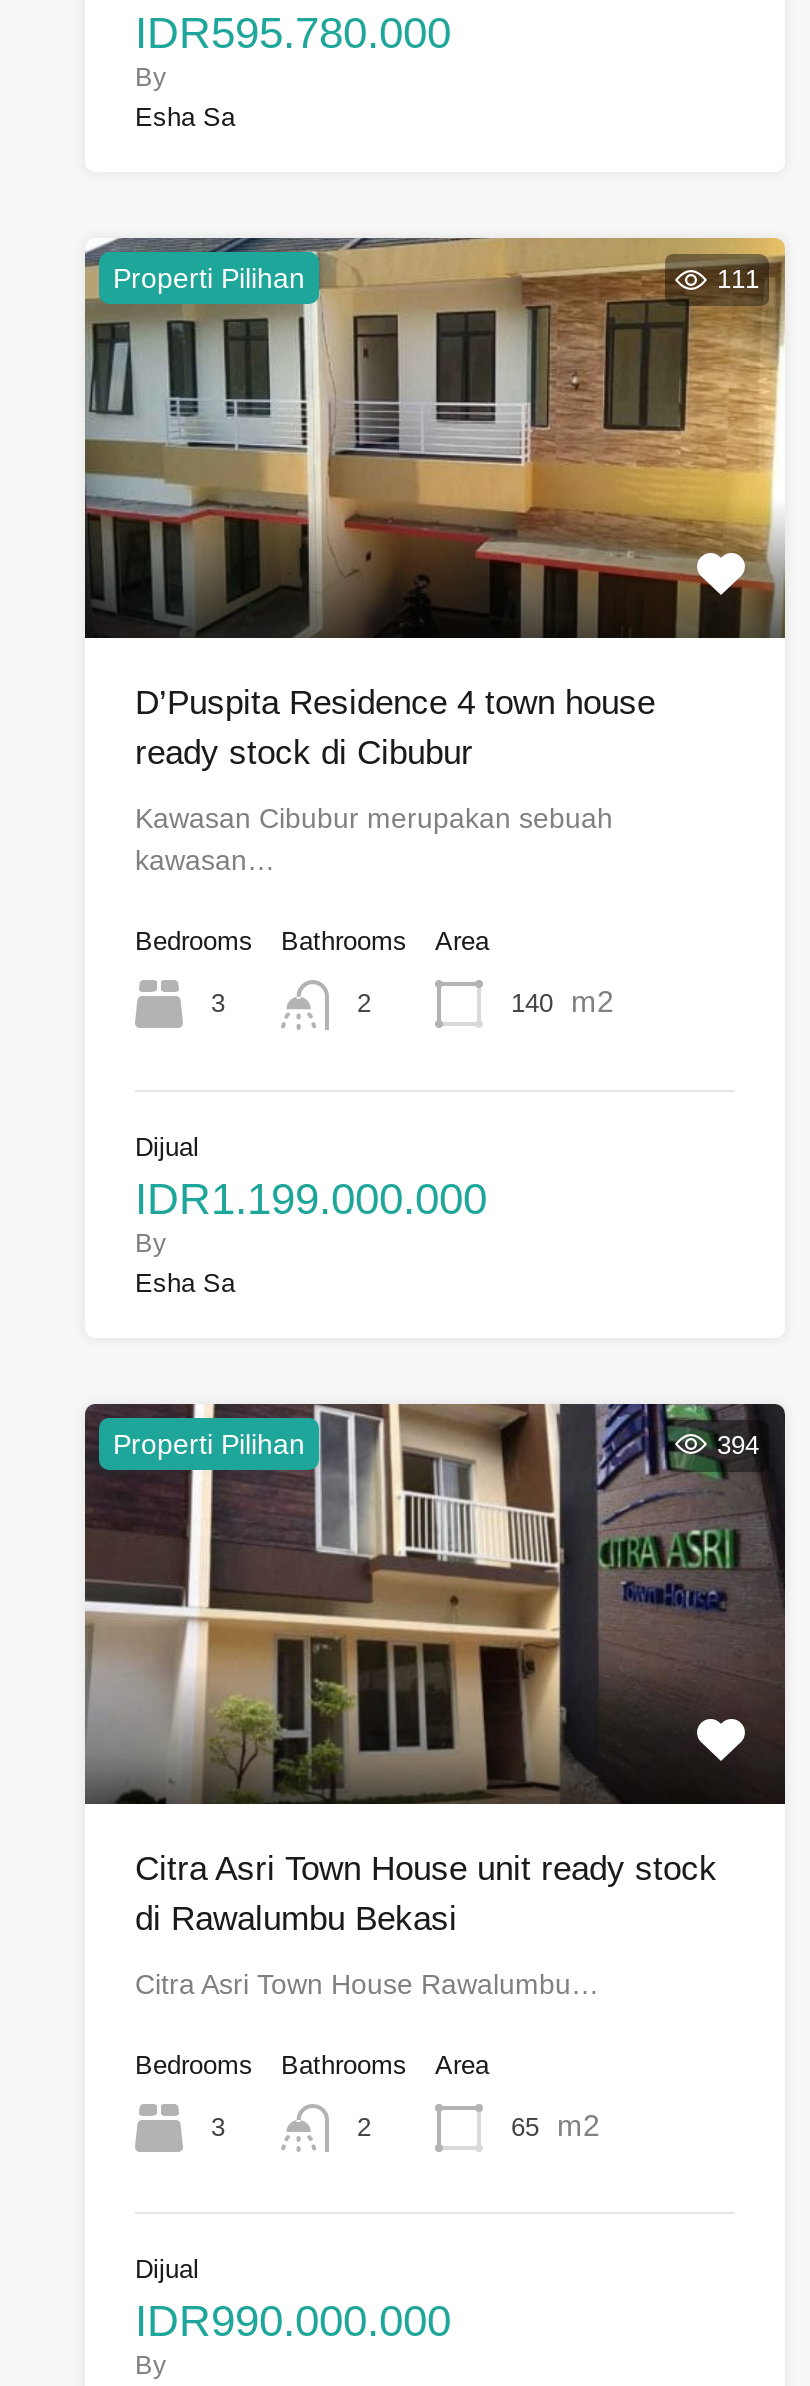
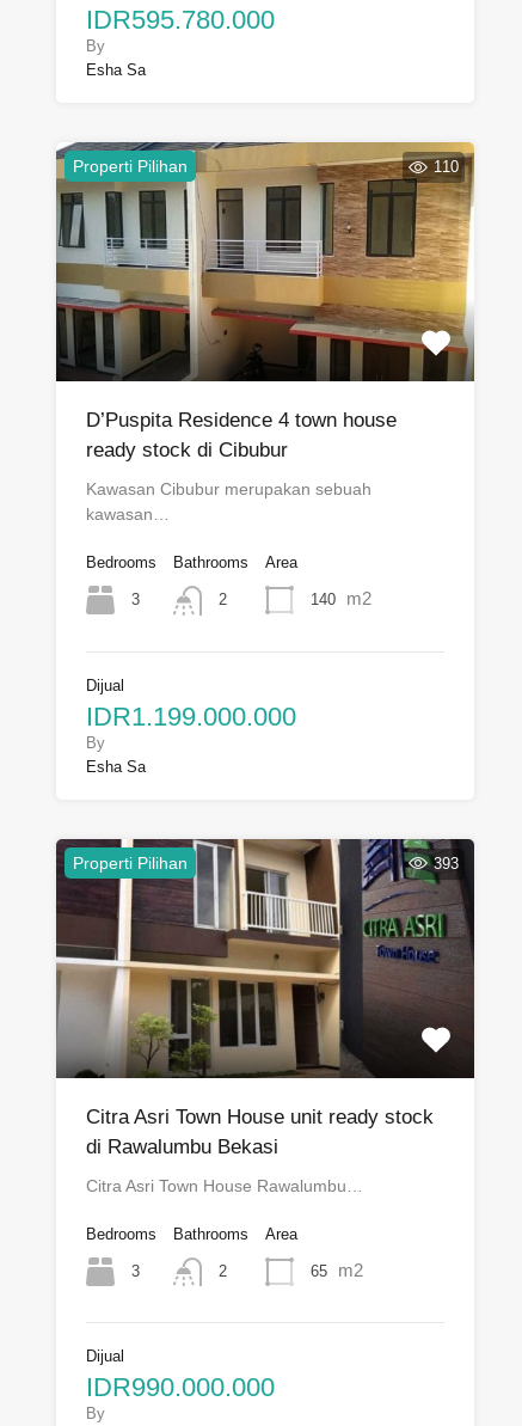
[717,265,759,295] 111 -> [434,158,459,176] 110
[717,1429,759,1459] 394 -> [434,854,459,872] 393

